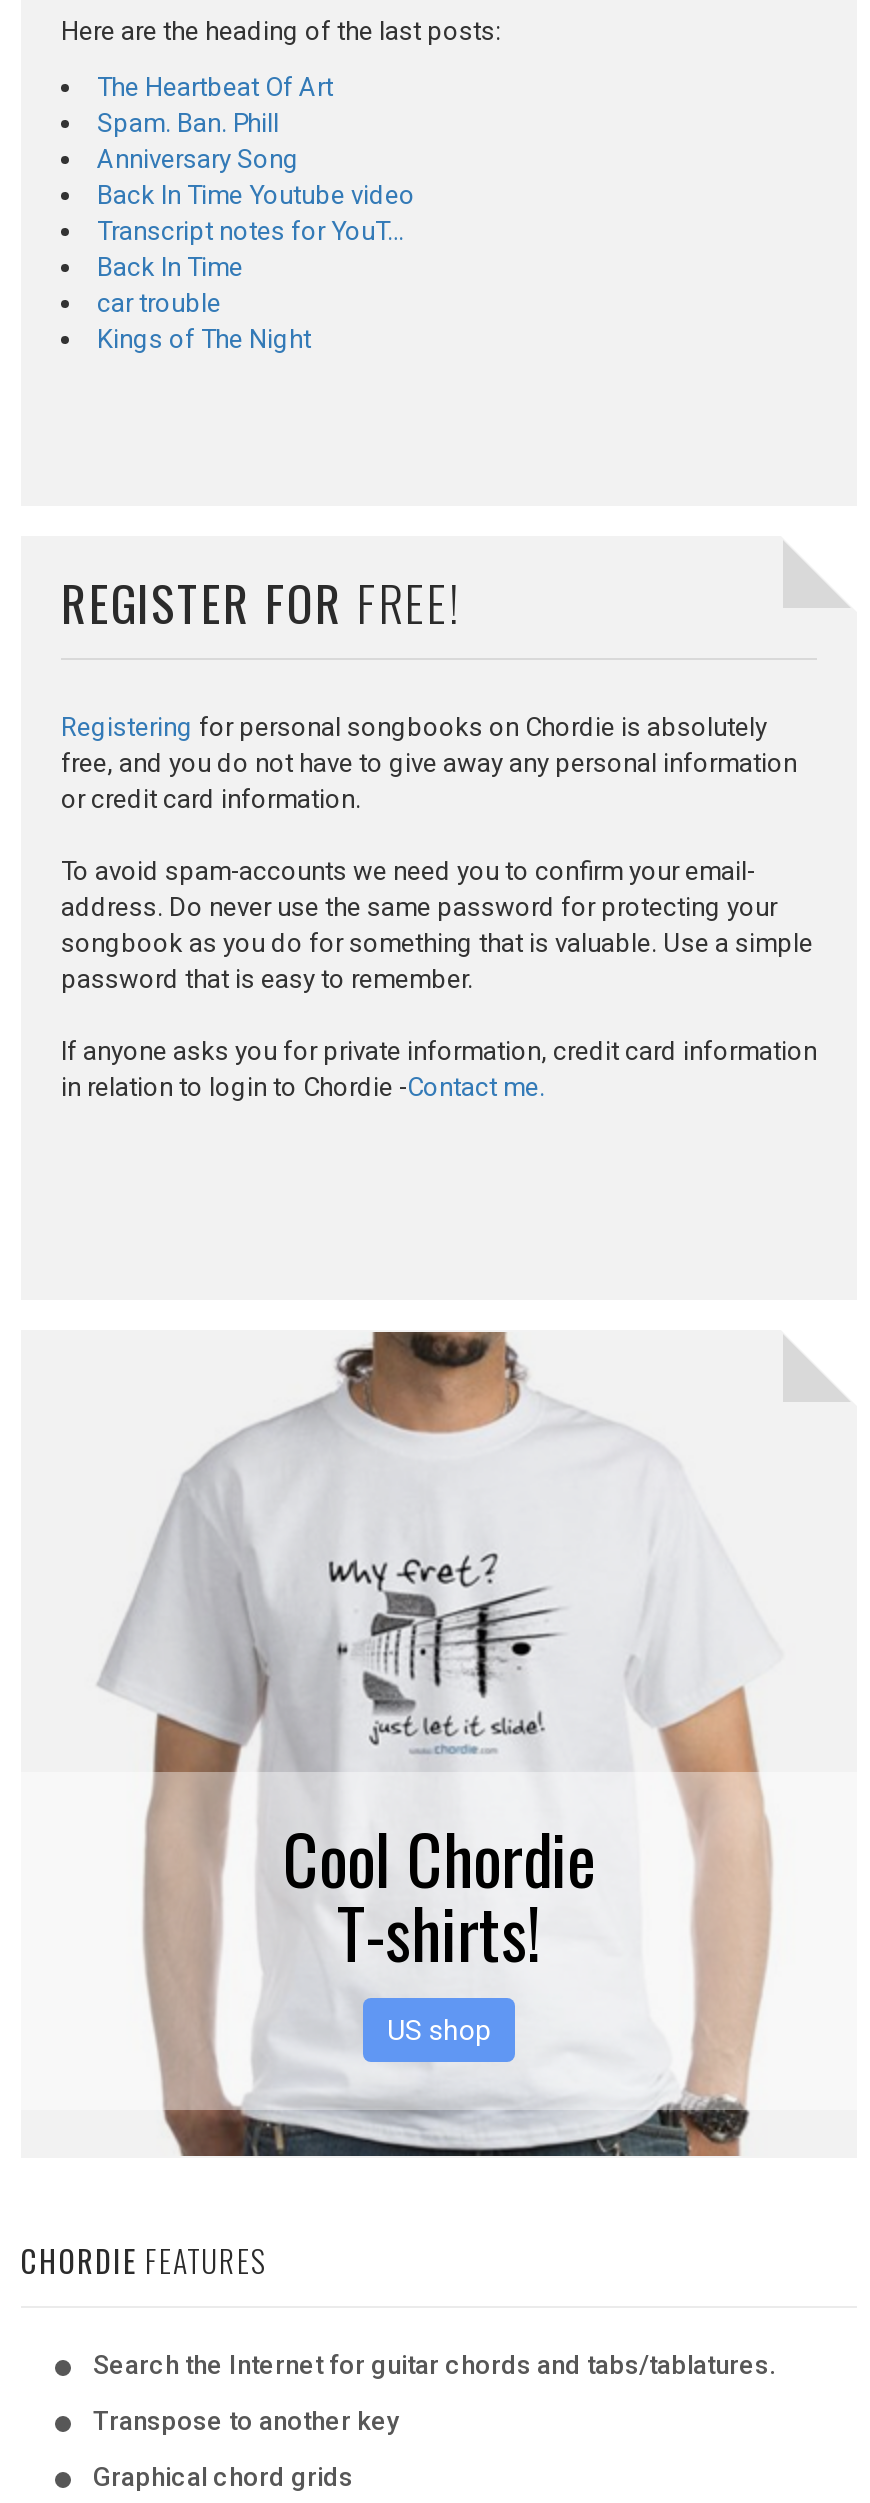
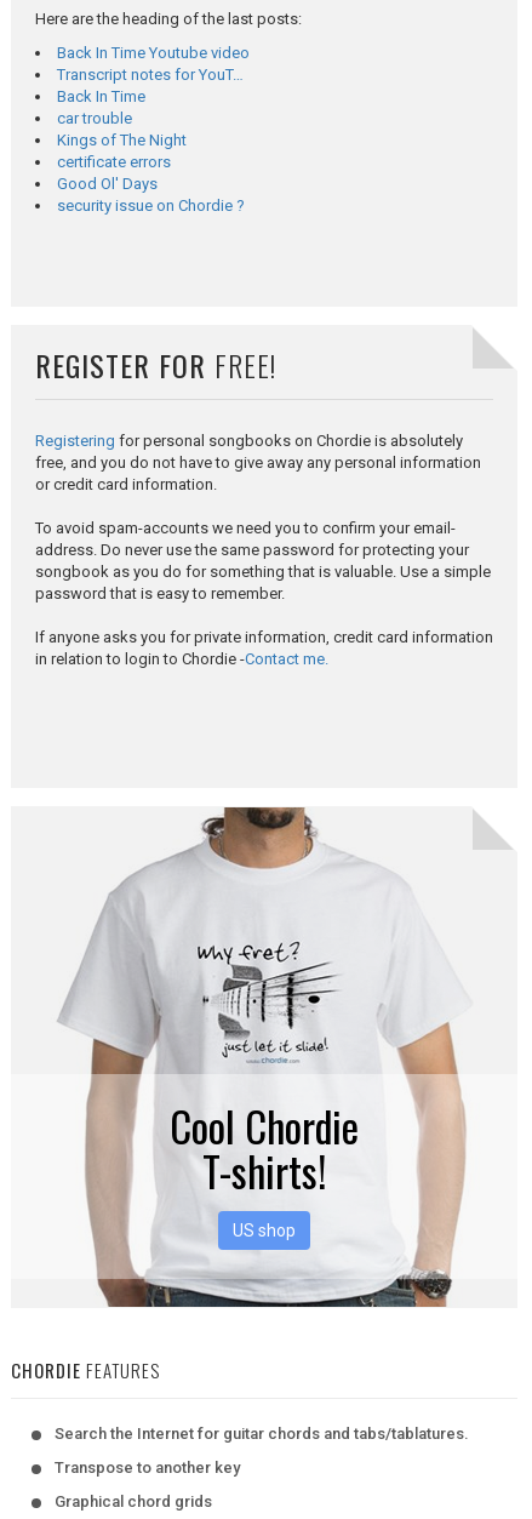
[97,73,333,175] The Heartbeat Of Art | Spam. Ban. Phill | Anniversary Song -> none
moved [97,181,415,355] -> [57,44,250,150]: Back In Time Youtube video | Transcript notes for YouT… | Back In Time | car trouble | Kings of The Night
none -> [57,153,245,215] certificate errors | Good Ol' Days | security issue on Chordie ?

